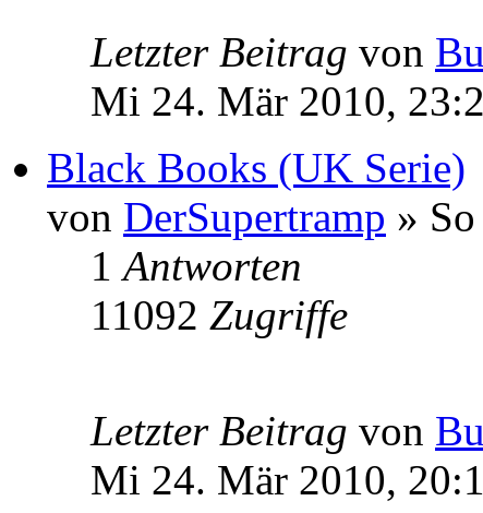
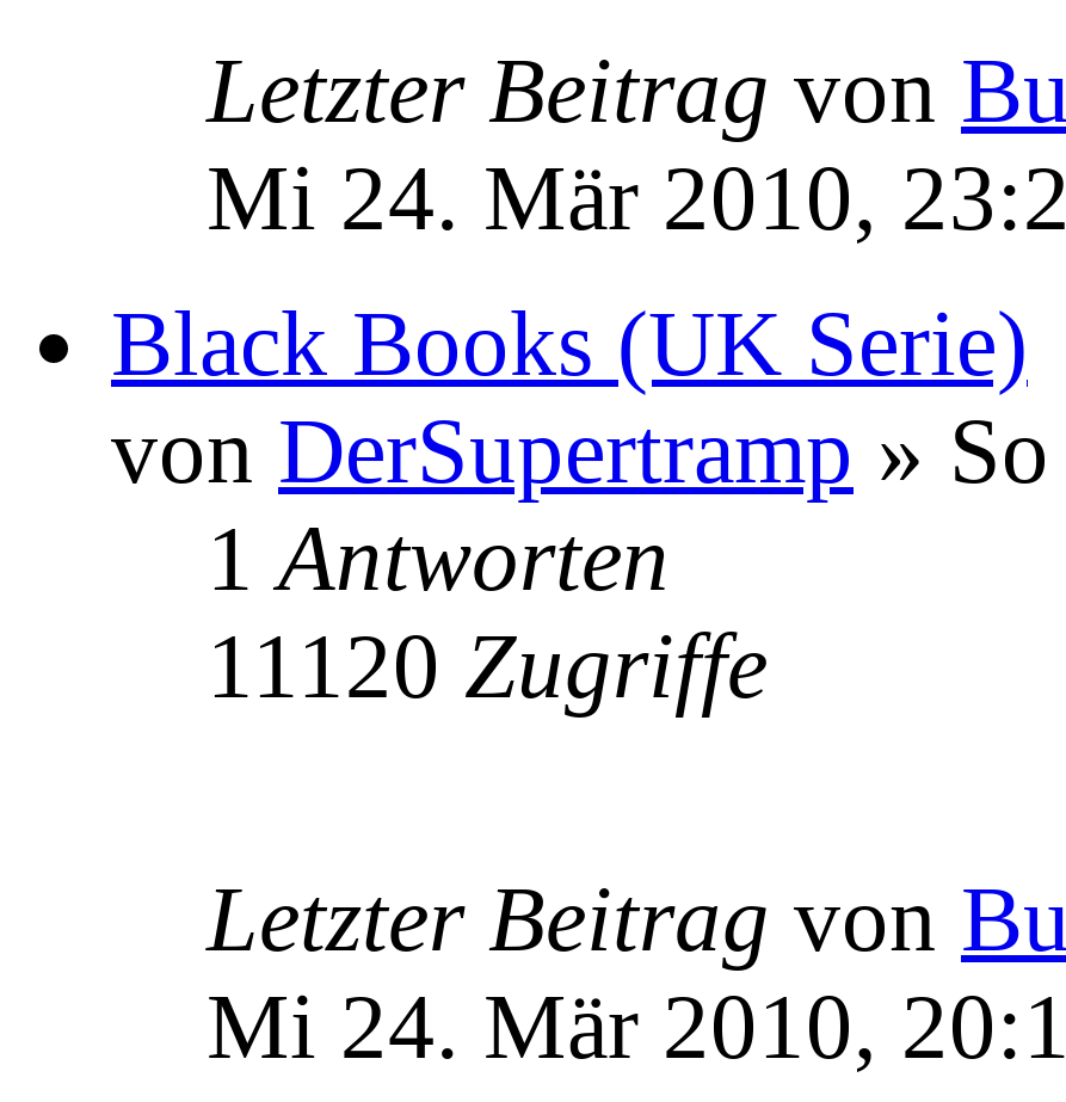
[90,291,348,338] 11092 Zugriffe -> [207,614,768,716] 11120 Zugriffe

